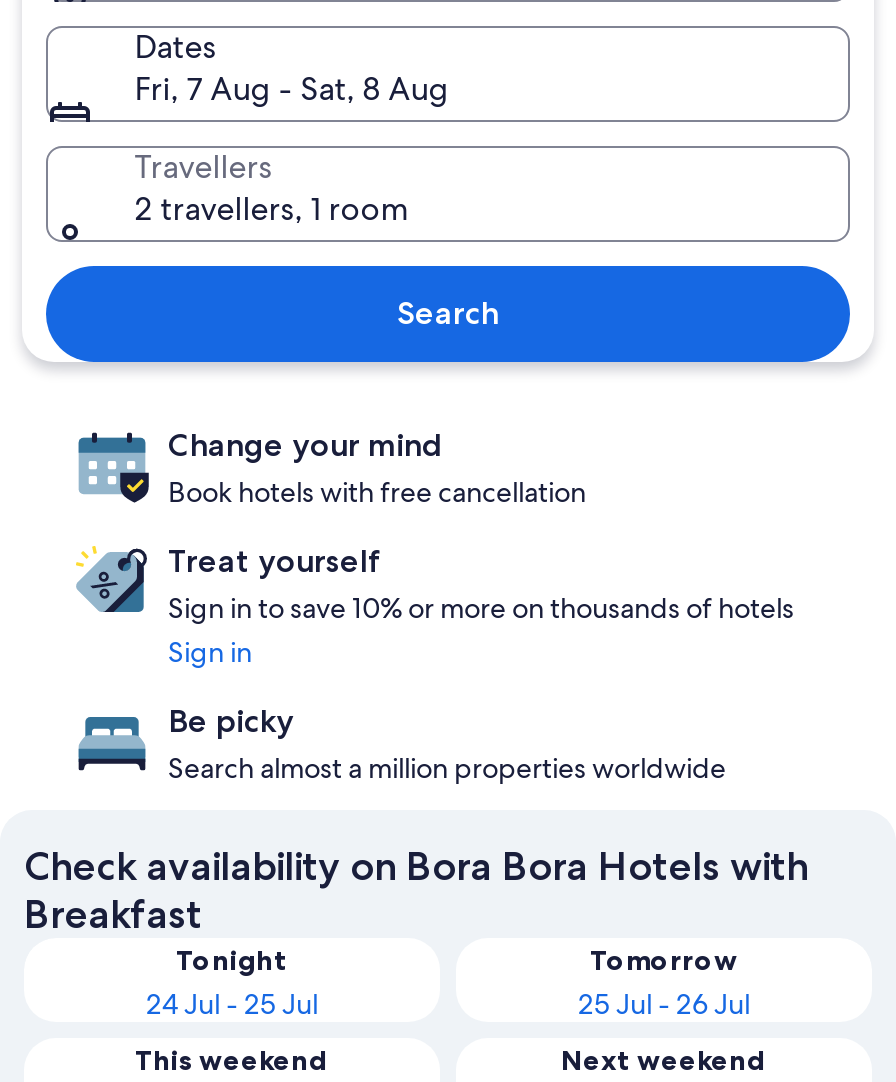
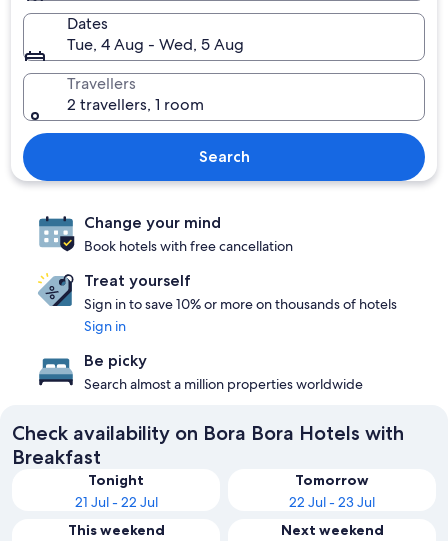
[134,68,448,110] Fri, 7 Aug - Sat, 8 Aug -> [67,34,244,55] Tue, 4 Aug - Wed, 5 Aug
[146,986,318,1022] 24 Jul - 25 Jul -> [74,493,157,511] 21 Jul - 22 Jul
[578,986,750,1022] 25 Jul - 26 Jul -> [289,493,375,511] 22 Jul - 23 Jul

